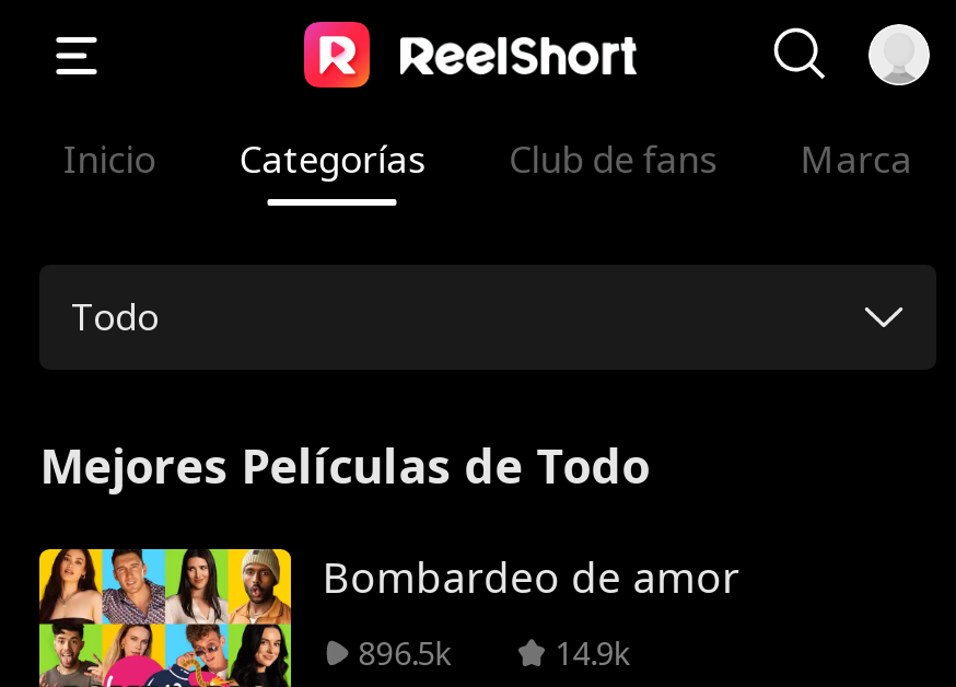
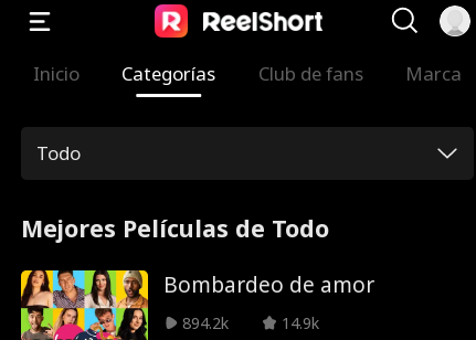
[358,632,450,674] 896.5k -> [182,312,228,333] 894.2k

